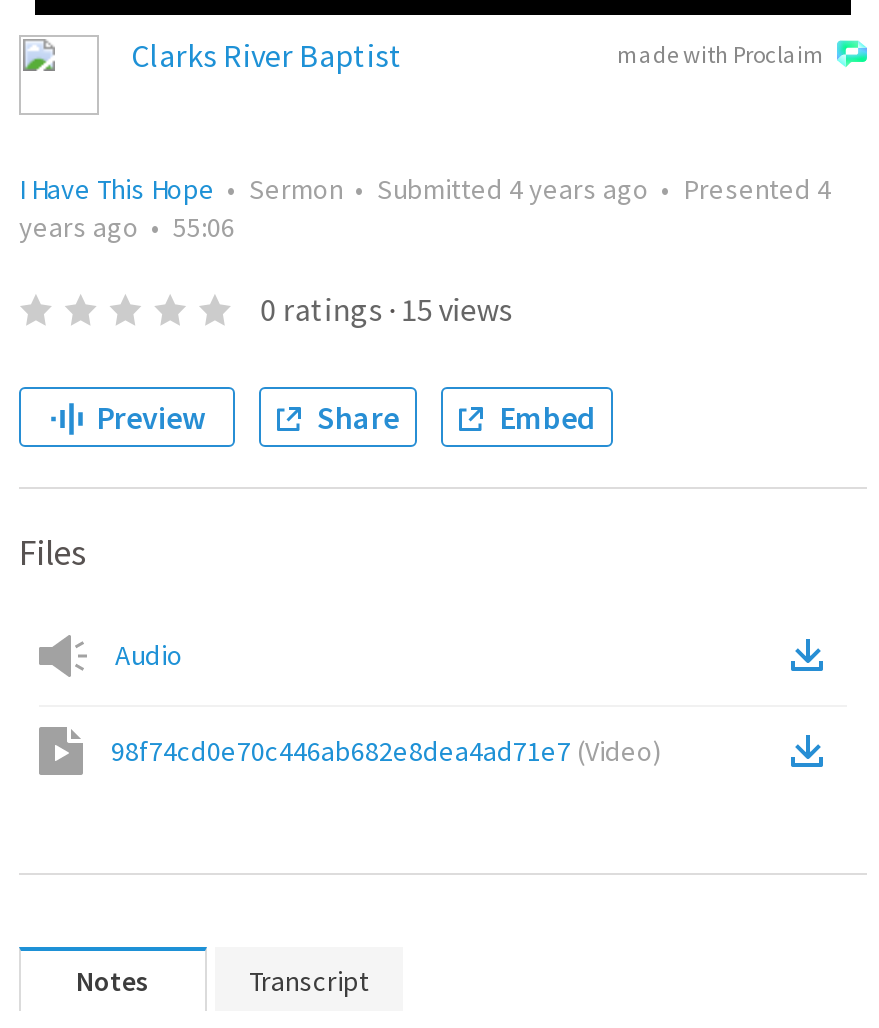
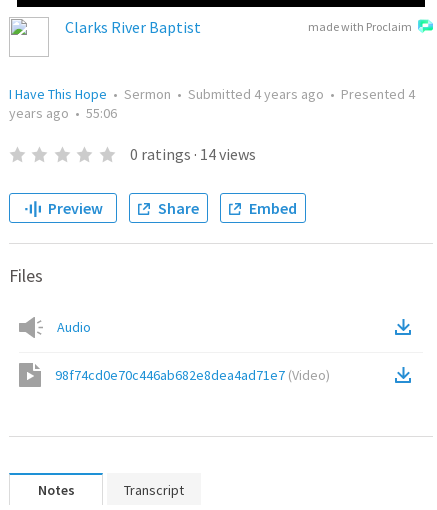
[260,289,512,329] 0 ratings · 15 views -> [130,144,256,164] 0 ratings · 14 views

